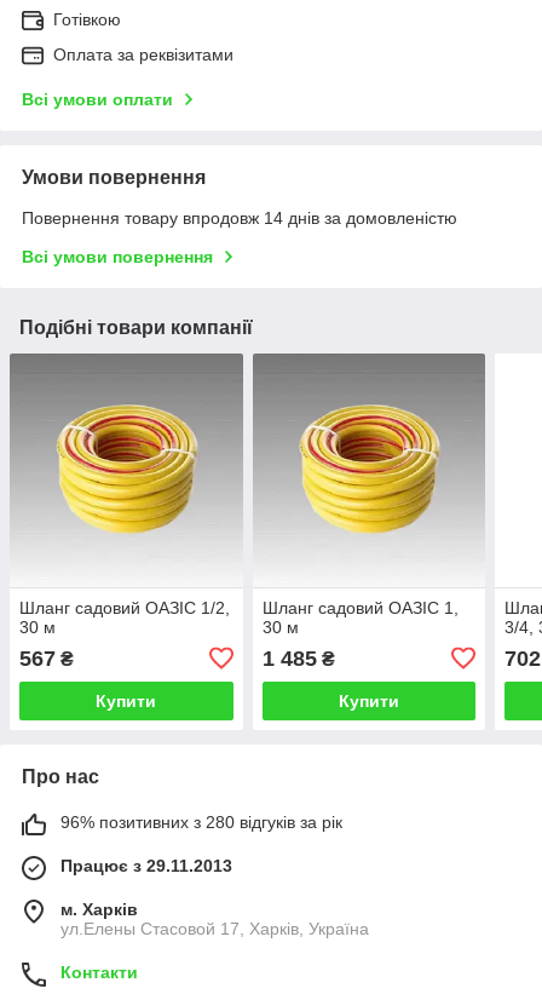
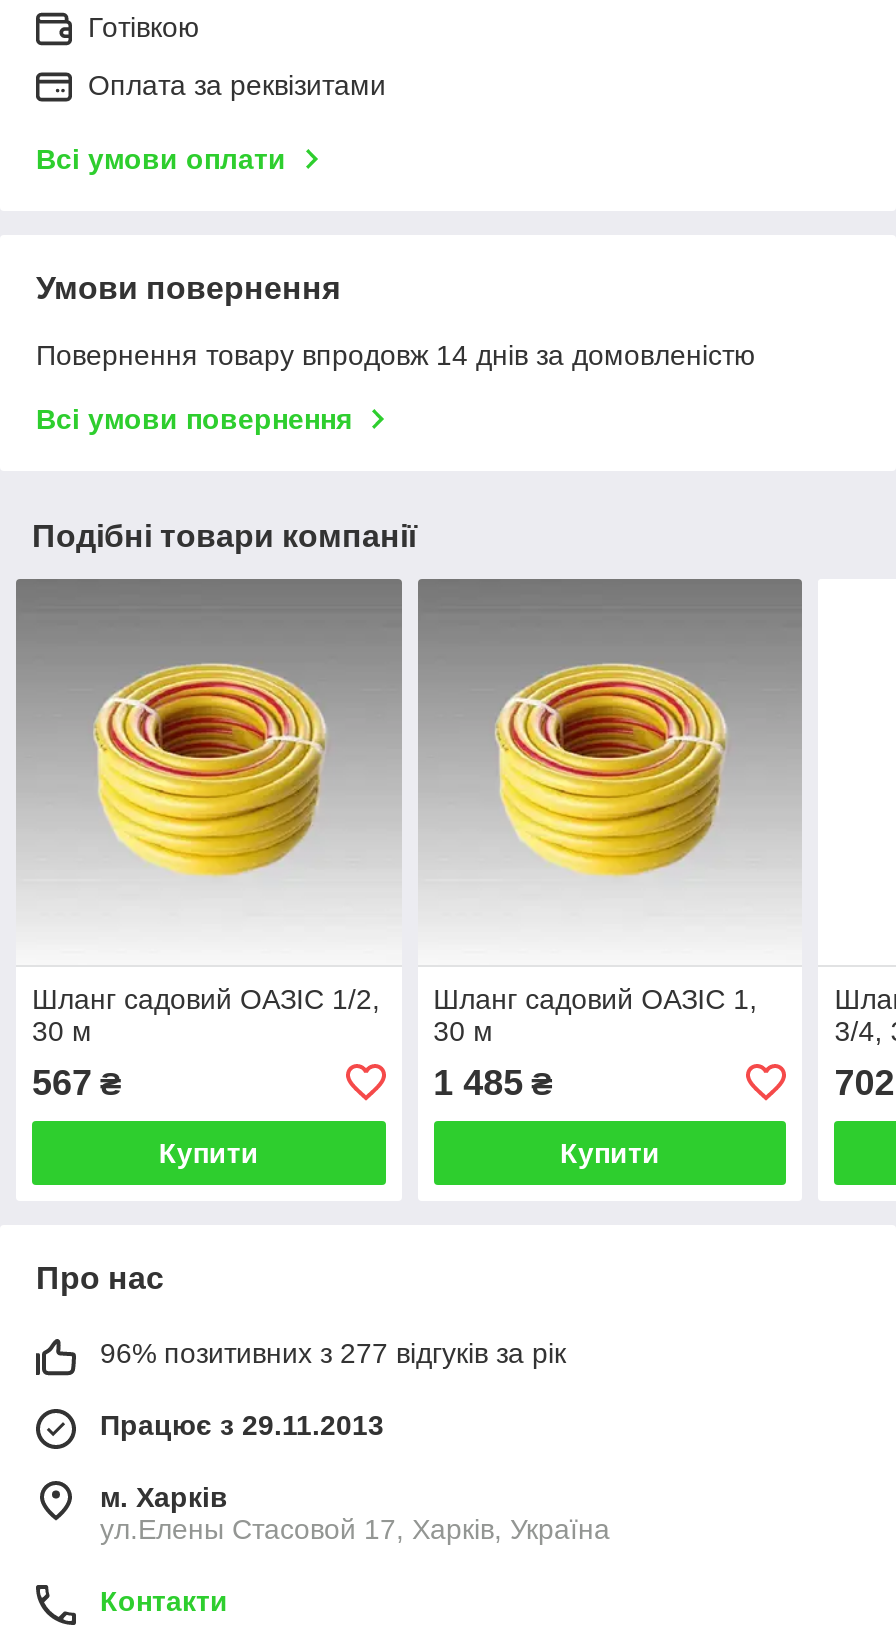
[60,812,342,832] 96% позитивних з 280 відгуків за рік -> [100,1337,566,1369] 96% позитивних з 277 відгуків за рік

